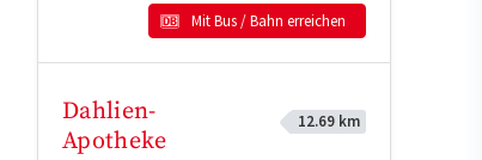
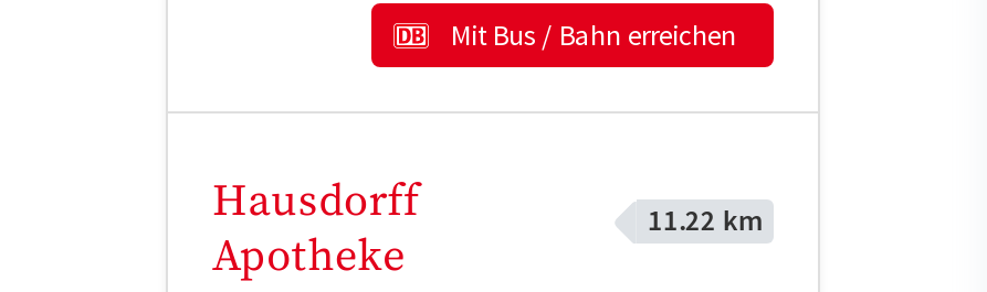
[62,97,156,127] Dahlien- -> [212,175,419,230] Hausdorff
[298,112,360,132] 12.69 km -> [647,203,762,240] 11.22 km

